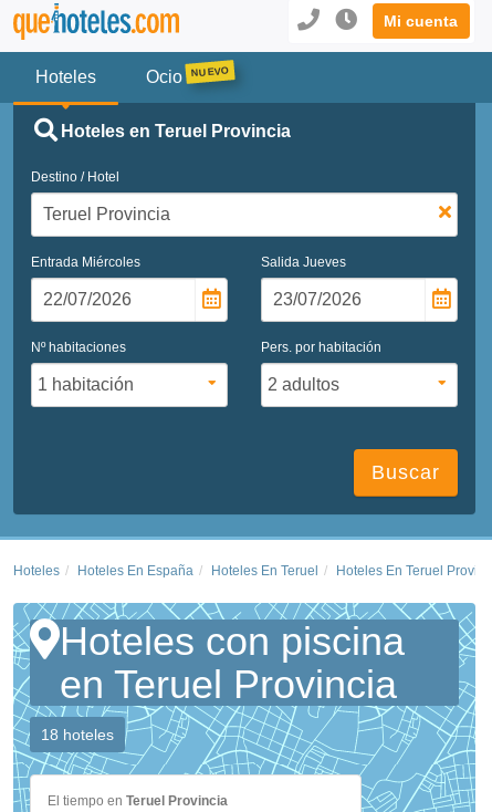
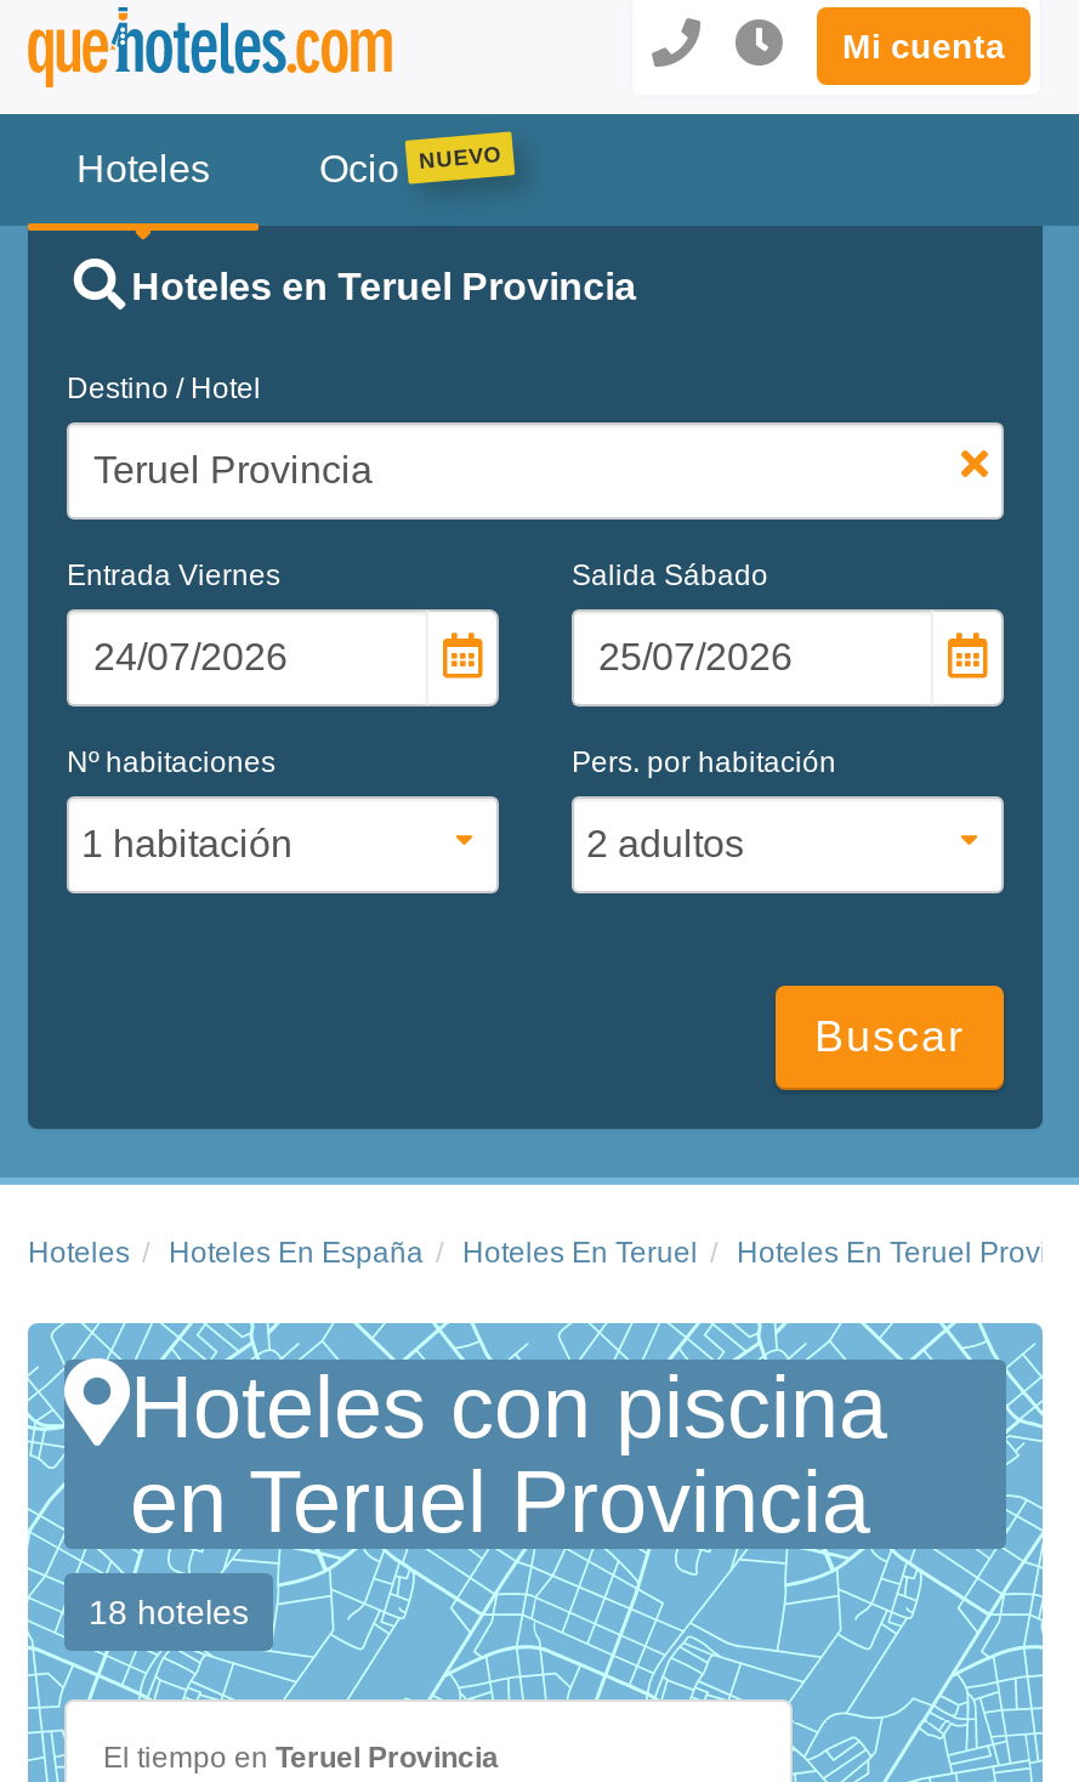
[31,254,140,269] Entrada Miércoles -> [67,557,280,591] Entrada Viernes
[261,254,346,269] Salida Jueves -> [572,557,768,591] Salida Sábado

